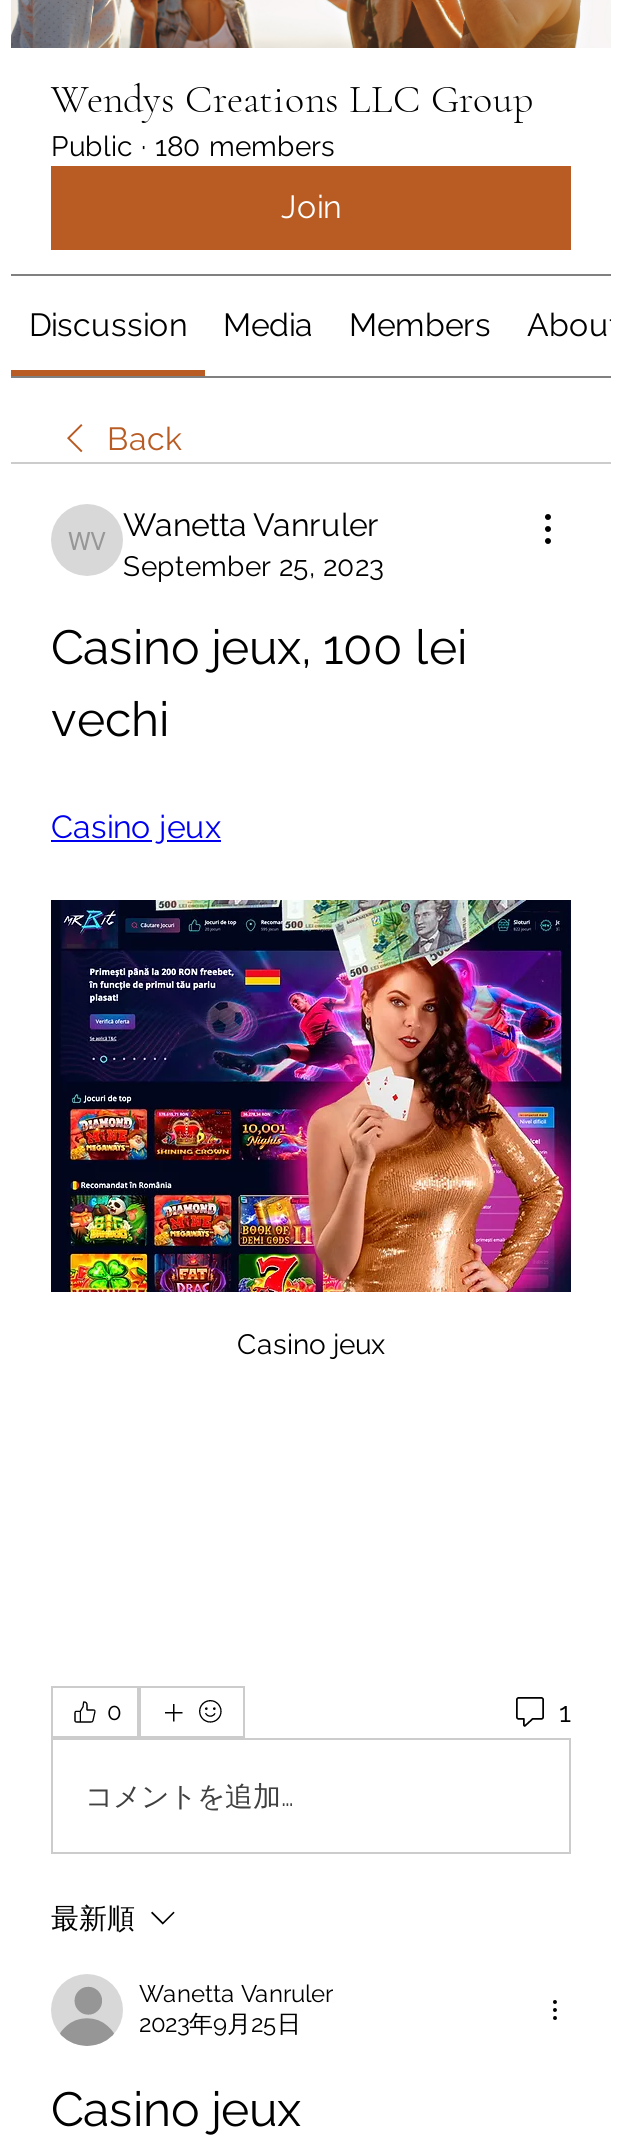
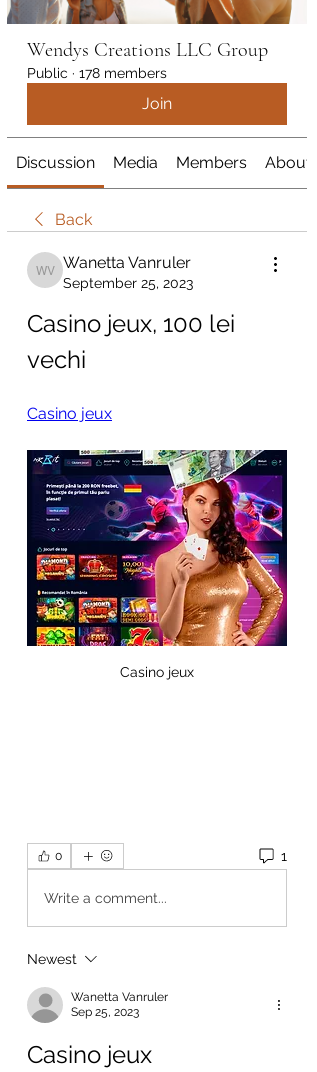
[51,129,335,161] Public · 180 members -> [27,65,167,81] Public · 178 members
[85,1780,293,1812] コメントを追加… -> [44,890,167,906] Write a comment...
[51,1903,135,1935] 最新順 -> [27,951,77,967] Newest
[139,2011,301,2039] 2023年9月25日 -> [71,1005,139,1019] Sep 25, 2023

